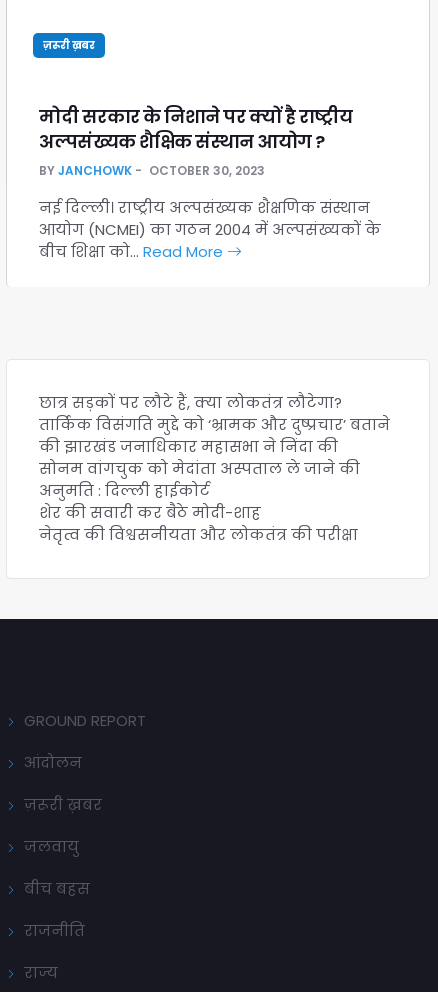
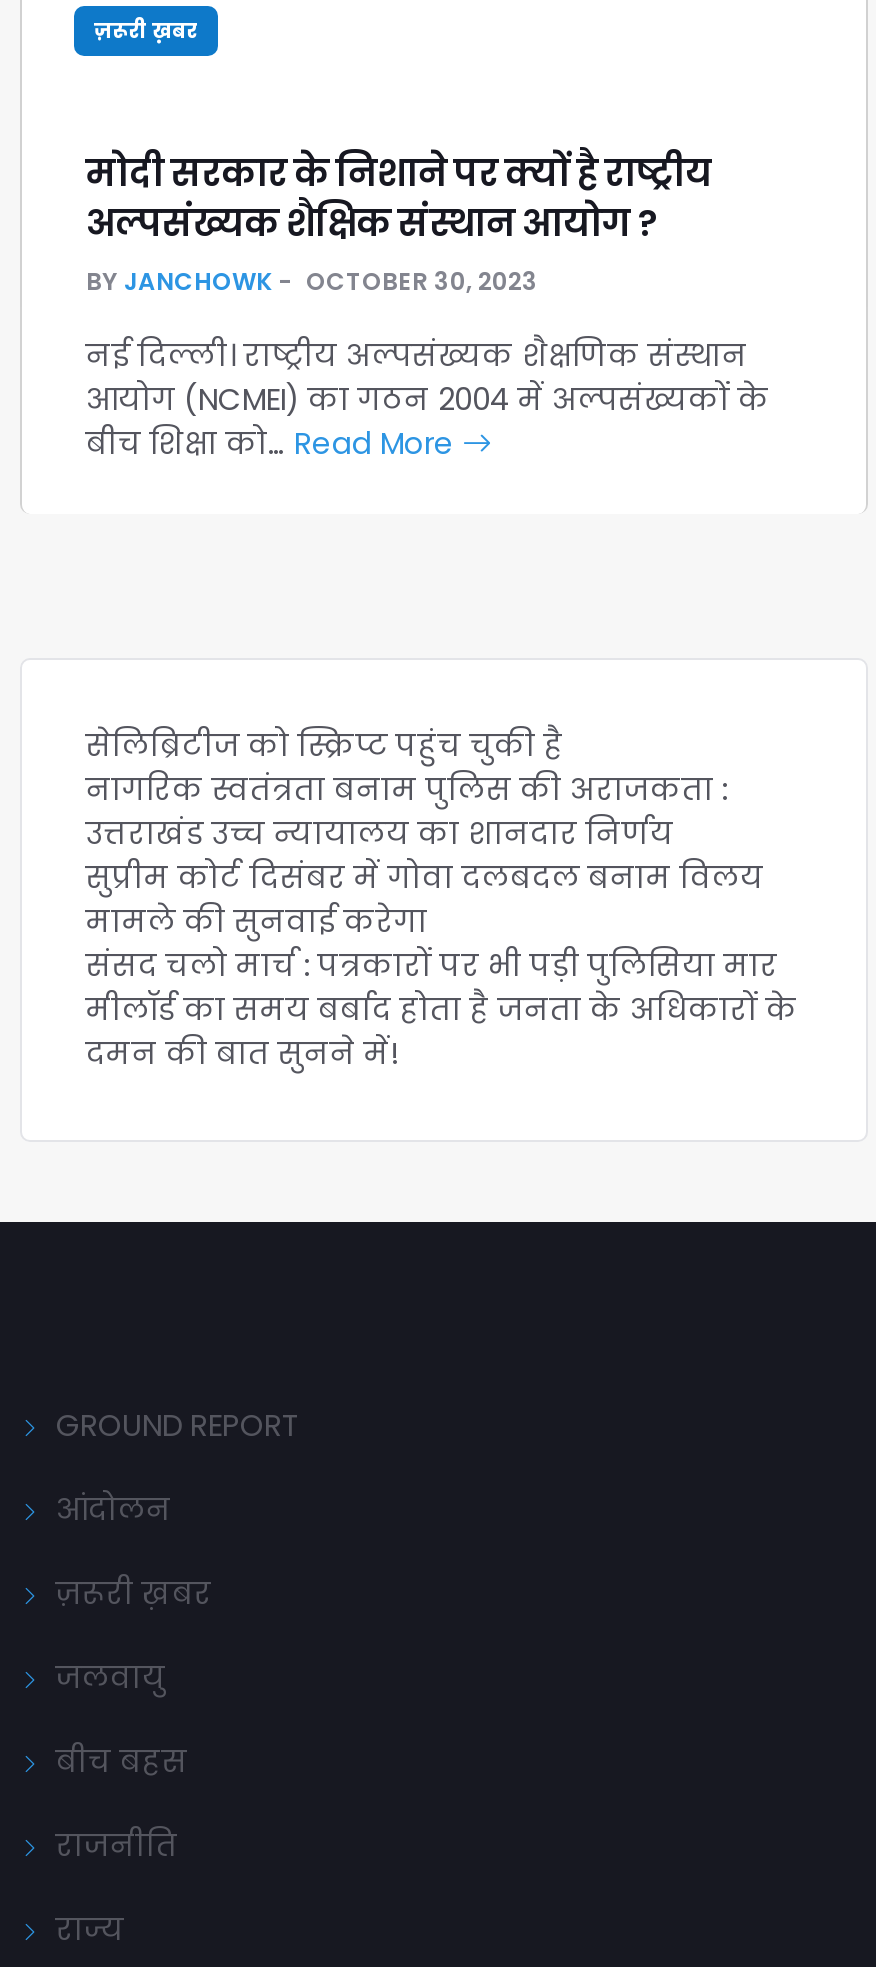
[39,392,390,545] छात्र सड़कों पर लौटे हैं, क्या लोकतंत्र लौटेगा? | तार्किक विसंगति मुद्दे को ‘भ्रामक और दुष्प्रचार’ बताने | की झारखंड जनाधिकार महासभा ने निंदा की | सोनम वांगचुक को मेदांता अस्पताल ले जाने की | अनुमति : दिल्ली हाईकोर्ट | शेर की सवारी कर बैठे मोदी-शाह | नेतृत्व की विश्वसनीयता और लोकतंत्र की परीक्षा -> [86,724,798,1074] सेलिब्रिटीज को स्क्रिप्ट पहुंच चुकी है | नागरिक स्वतंत्रता बनाम पुलिस की अराजकता : | उत्तराखंड उच्च न्यायालय का शानदार निर्णय | सुप्रीम कोर्ट दिसंबर में गोवा दलबदल बनाम विलय | मामले की सुनवाई करेगा | संसद चलो मार्च : पत्रकारों पर भी पड़ी पुलिसिया मार | मीलॉर्ड का समय बर्बाद होता है जनता के अधिकारों के | दमन की बात सुनने में!

